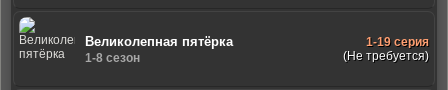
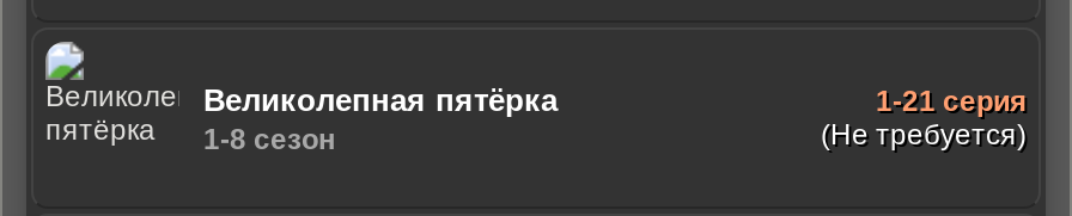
[366,35,429,49] 1-19 серия -> [876,85,1027,118] 1-21 серия

